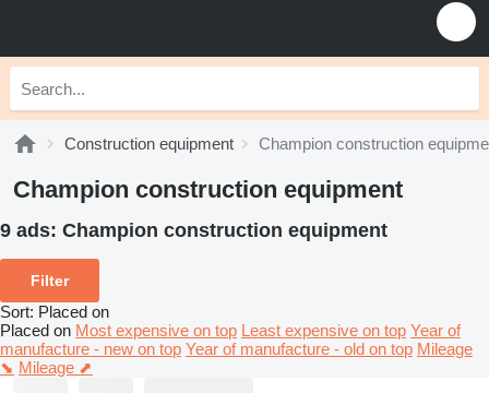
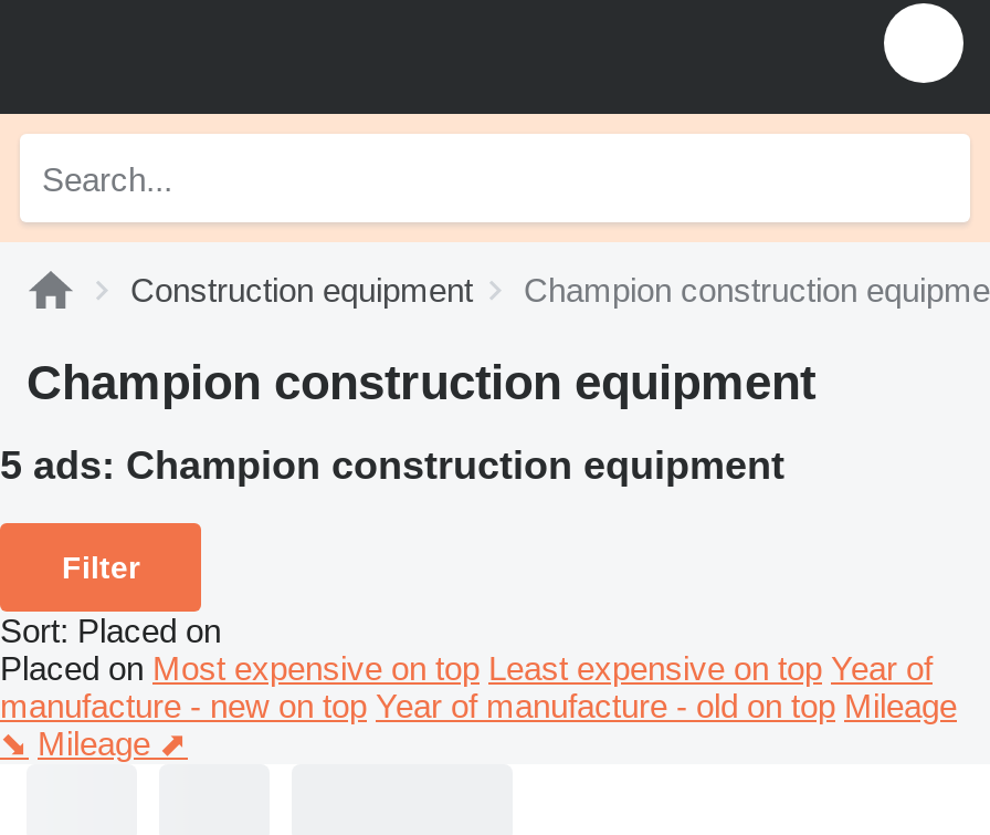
[0,219,387,241] 9 ads: Champion construction equipment -> [0,443,784,488] 5 ads: Champion construction equipment

